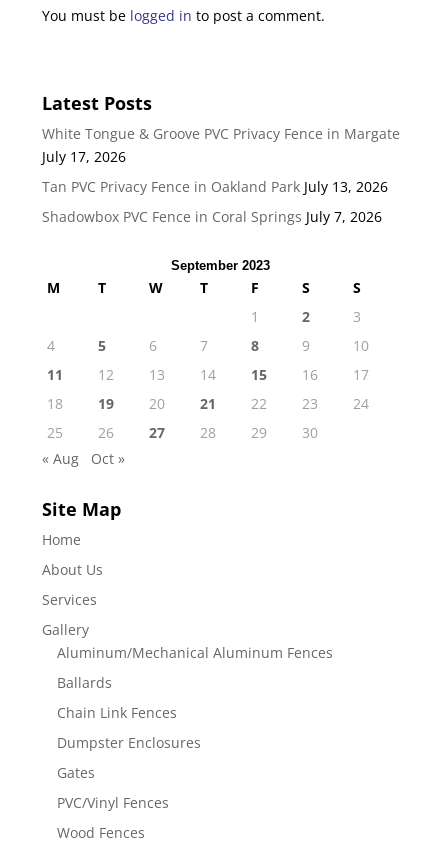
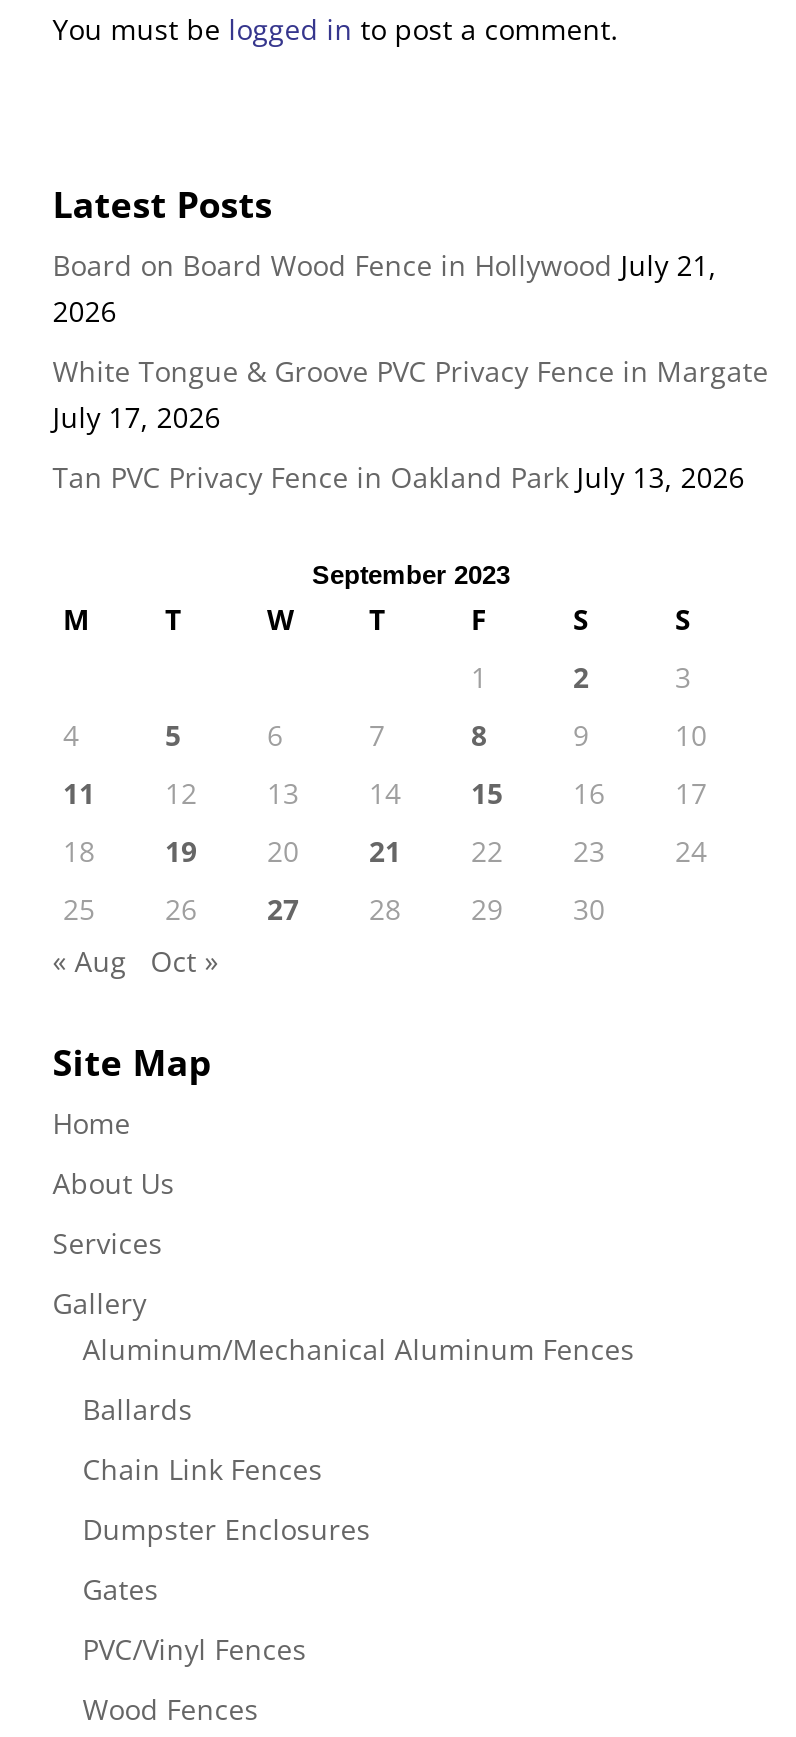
none -> [53,247,717,331] Board on Board Wood Fence in Hollywood July 21, | 2026
moved [42,124,400,196] -> [53,353,769,497]: White Tongue & Groove PVC Privacy Fence in Margate | July 17, 2026 | Tan PVC Privacy Fence in Oakland Park July 13, 2026
[42,207,382,226] Shadowbox PVC Fence in Coral Springs July 7, 2026 -> none

